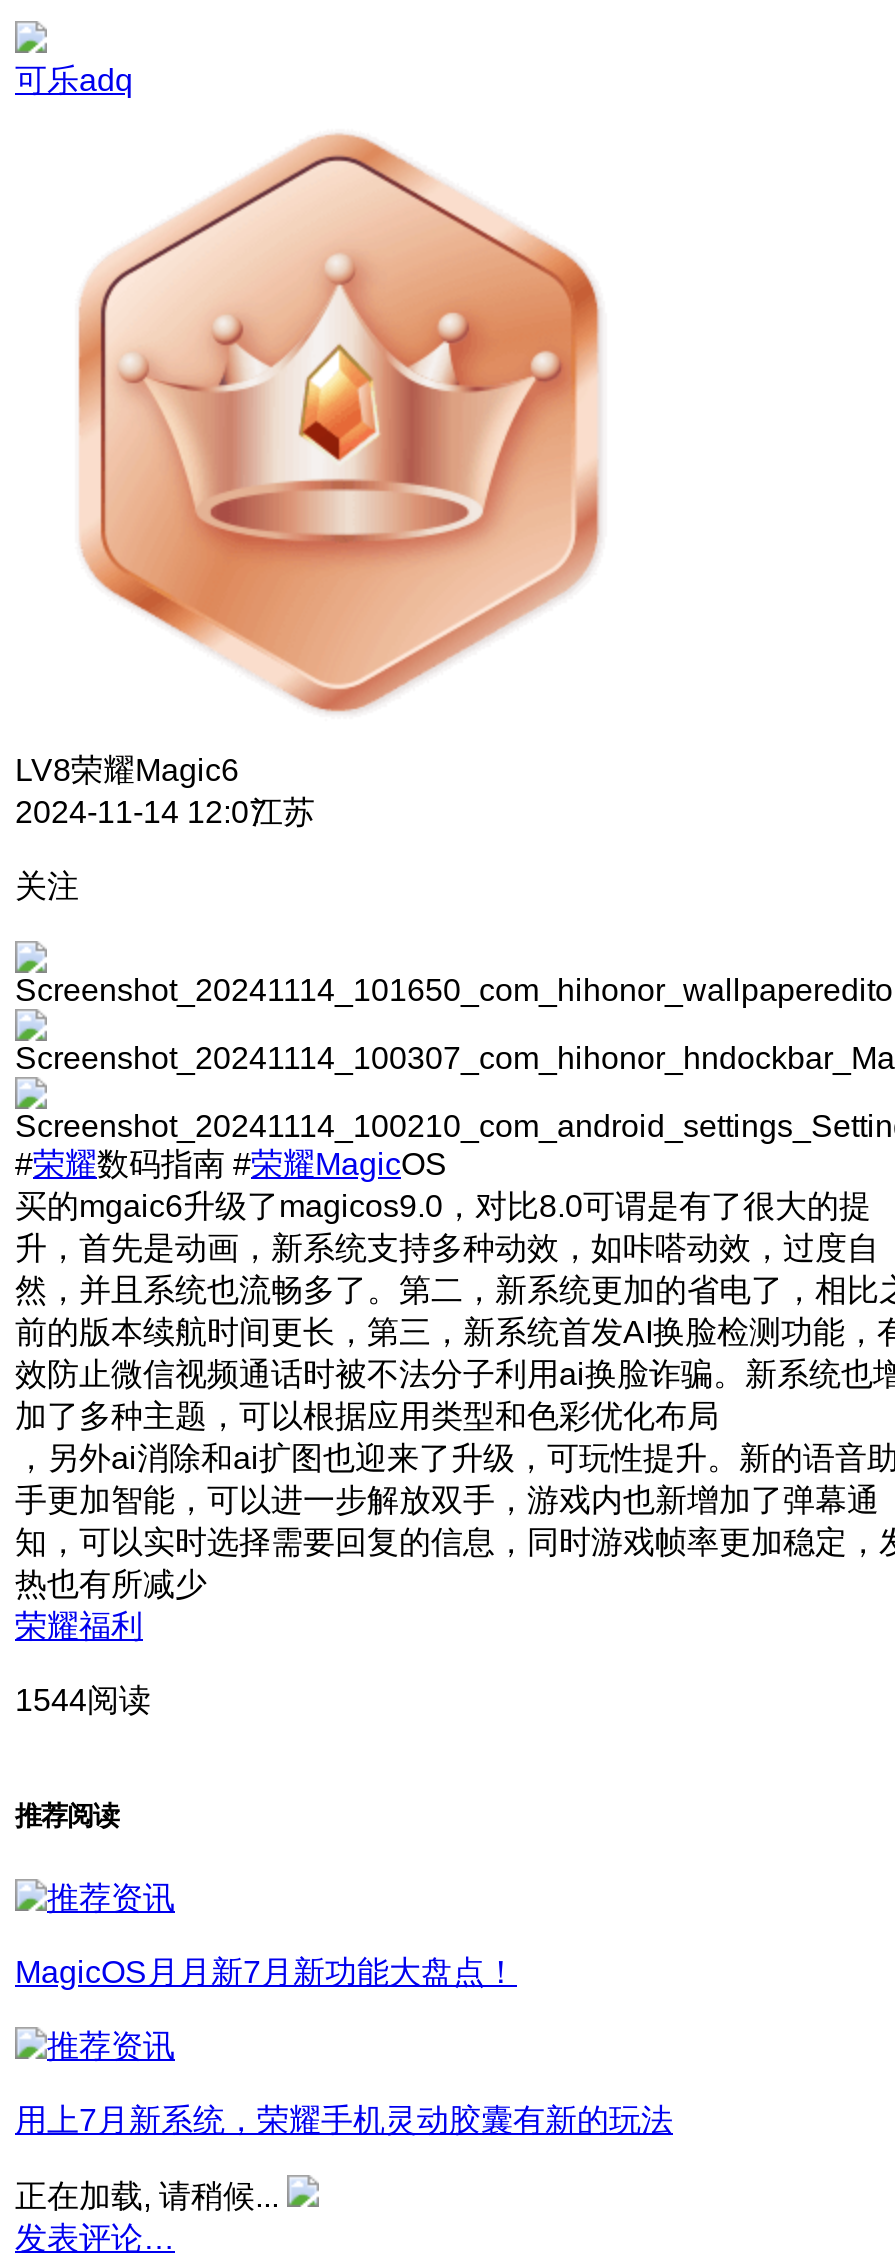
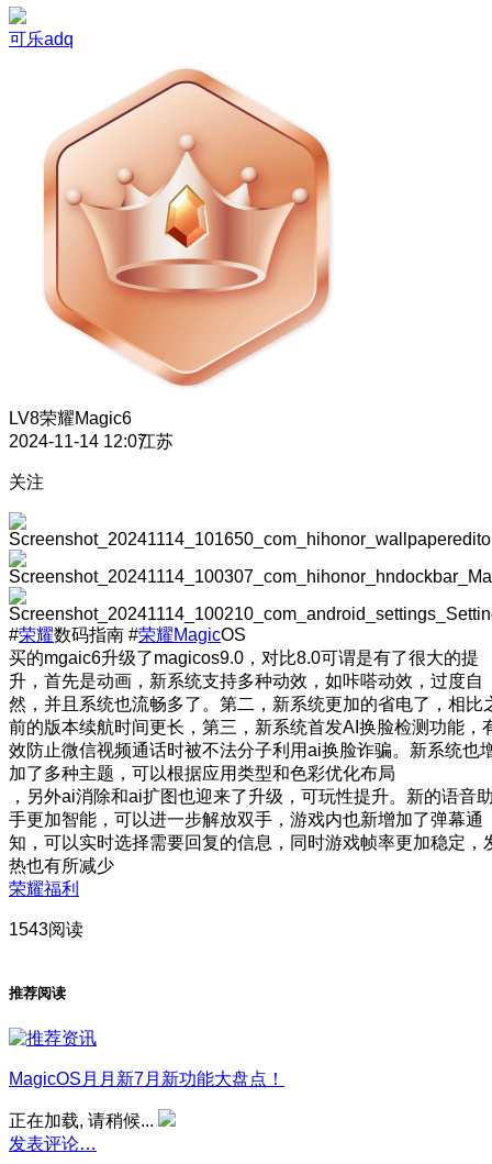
[15,1683,151,1717] 1544阅读 -> [9,920,83,939] 1543阅读
[15,2103,673,2137] 用上7月新系统，荣耀手机灵动胶囊有新的玩法 -> none

